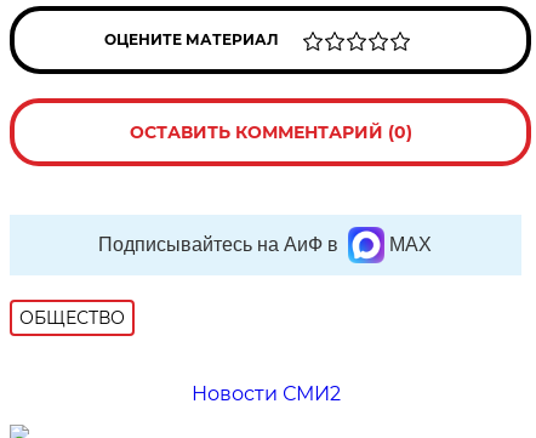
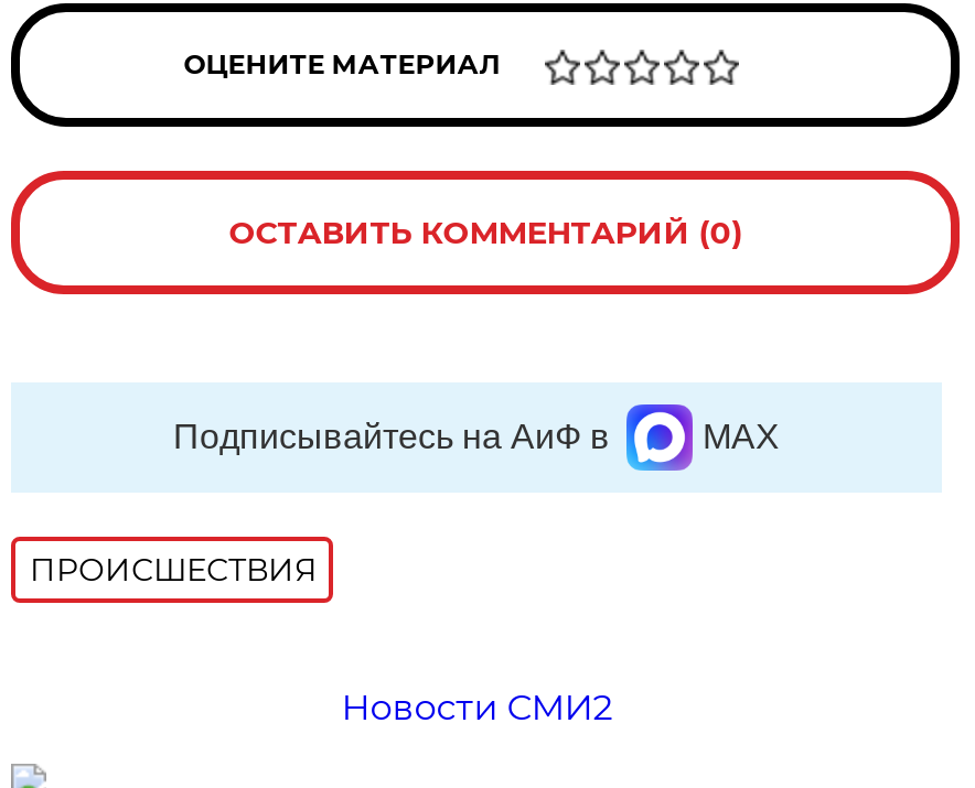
[20,307,125,329] ОБЩЕСТВО -> [30,550,316,589] ПРОИСШЕСТВИЯ

